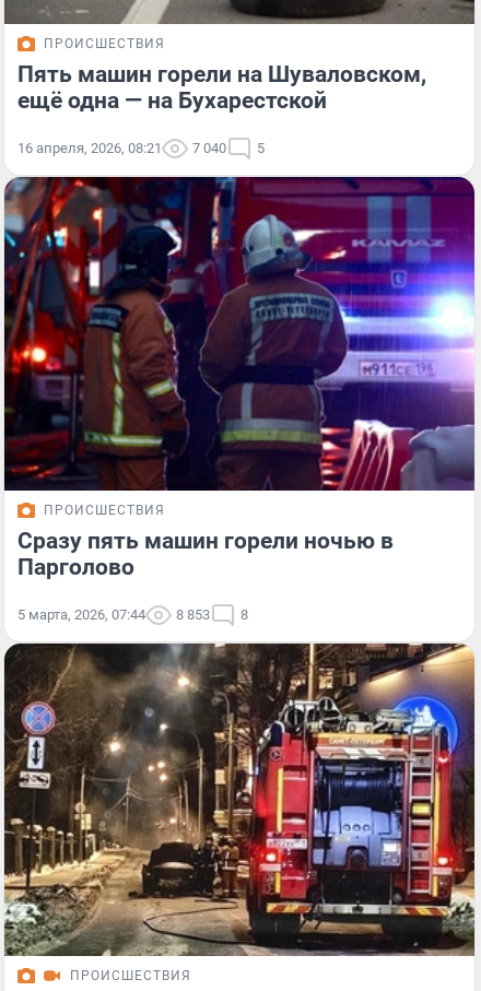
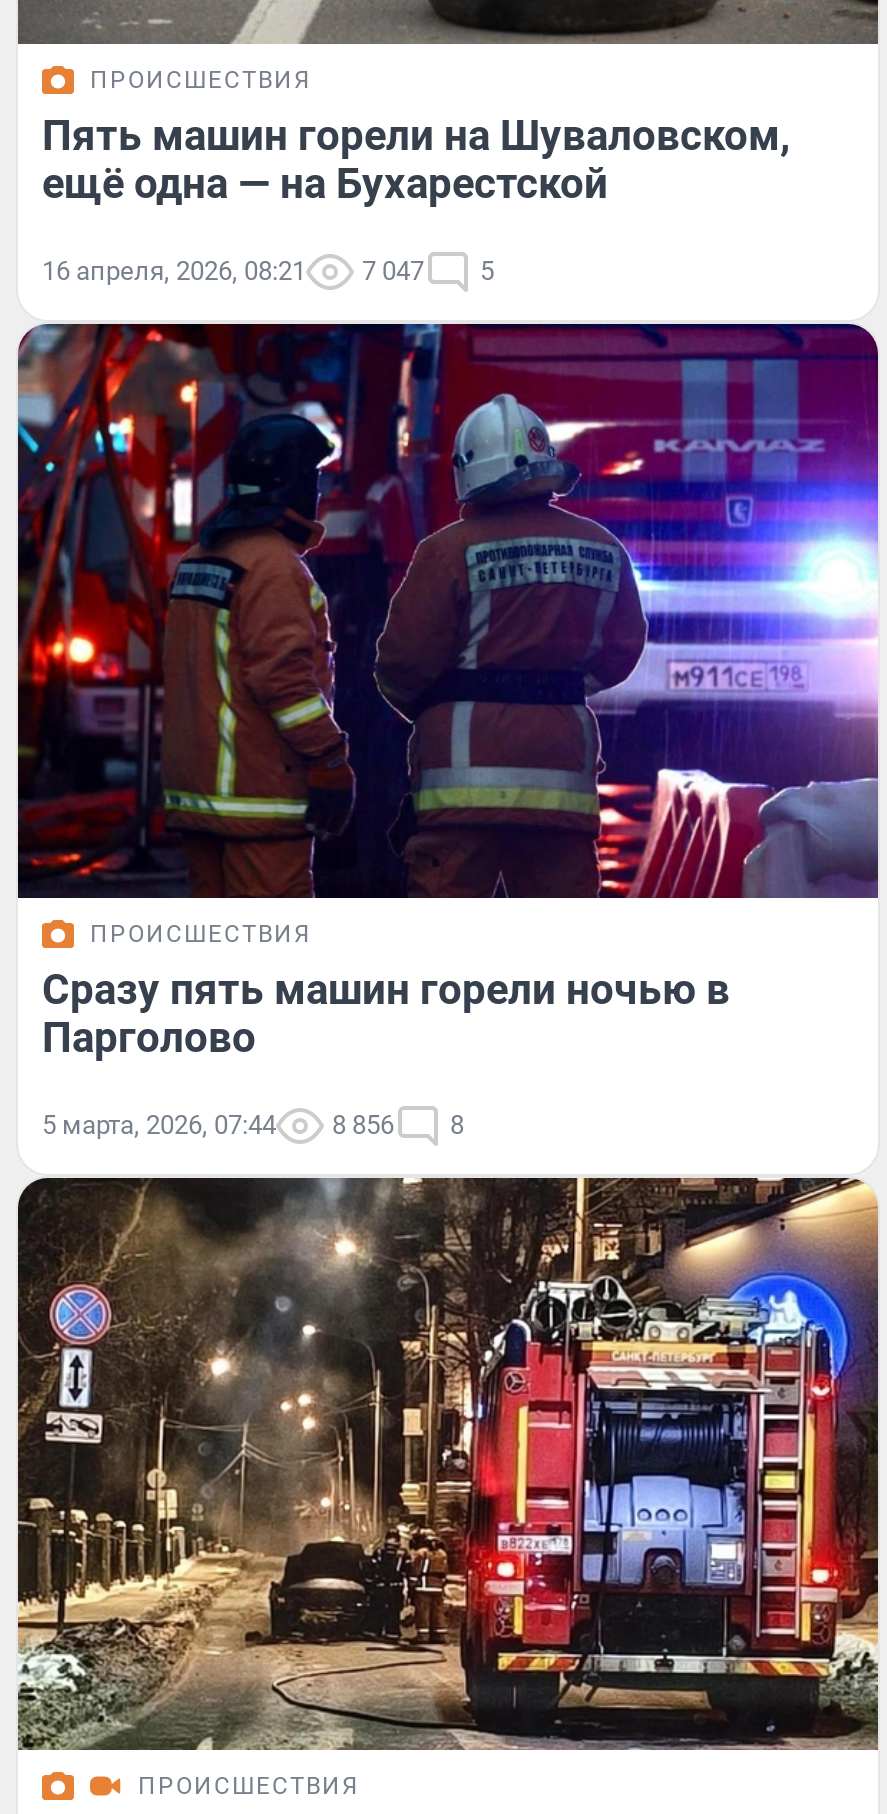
[17,140,265,156] 16 апреля, 2026, 08:21 7 040 5 -> [42,256,494,286] 16 апреля, 2026, 08:21 7 047 5
[17,606,248,622] 5 марта, 2026, 07:44 8 853 8 -> [42,1109,464,1139] 5 марта, 2026, 07:44 8 856 8

